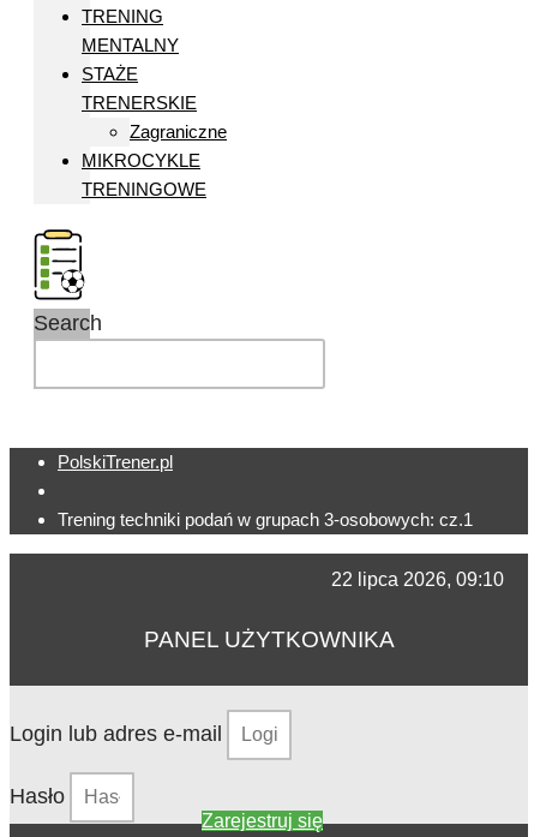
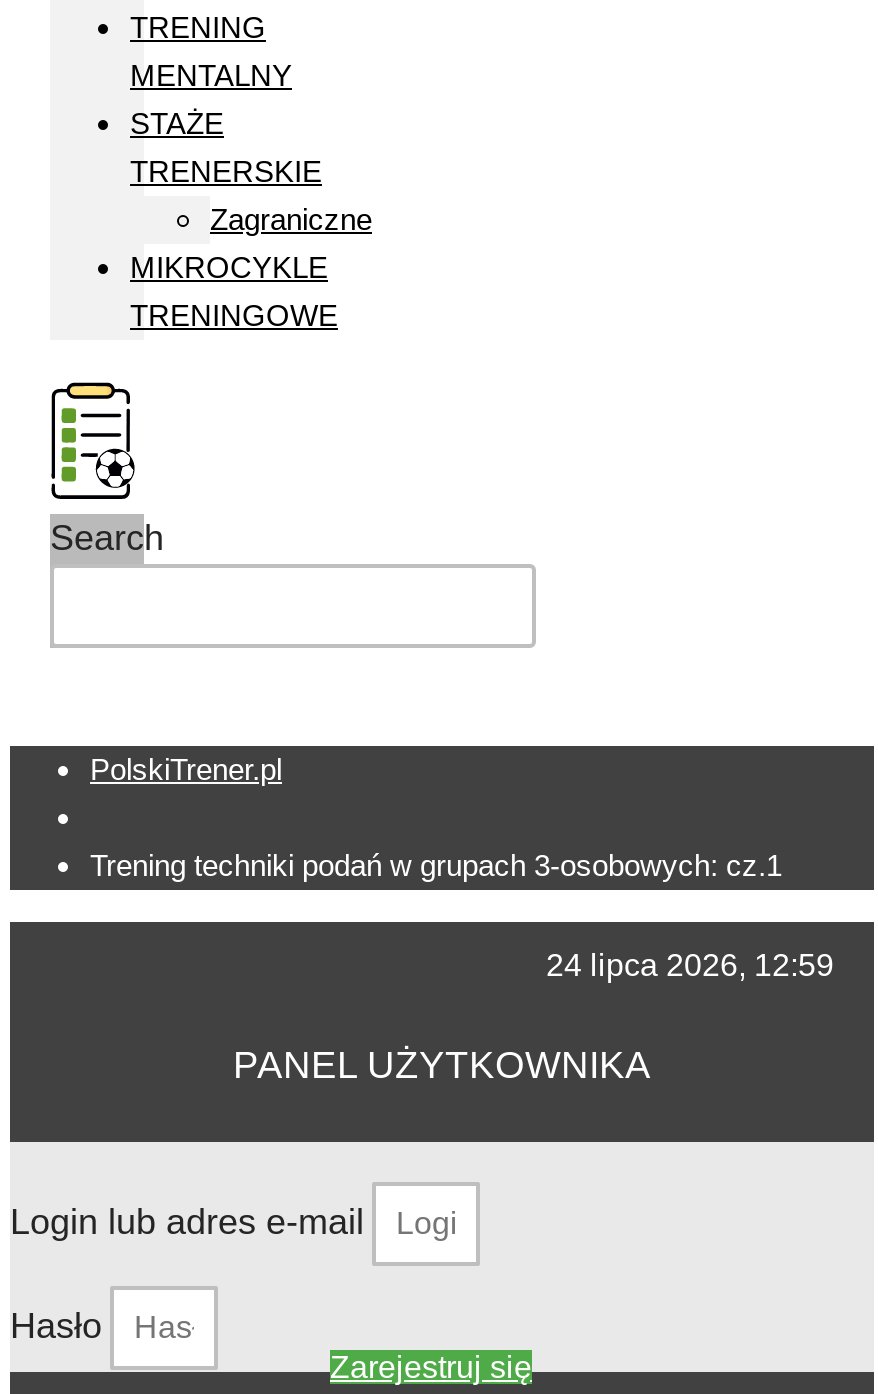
[331,569,504,590] 22 lipca 2026, 09:10 -> [546,948,834,982] 24 lipca 2026, 12:59

